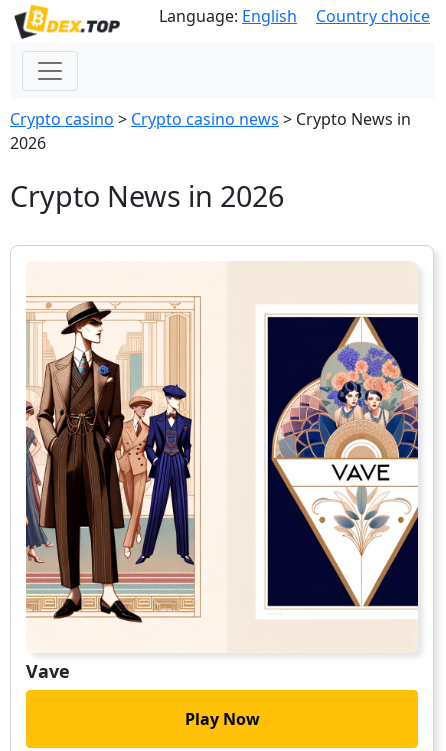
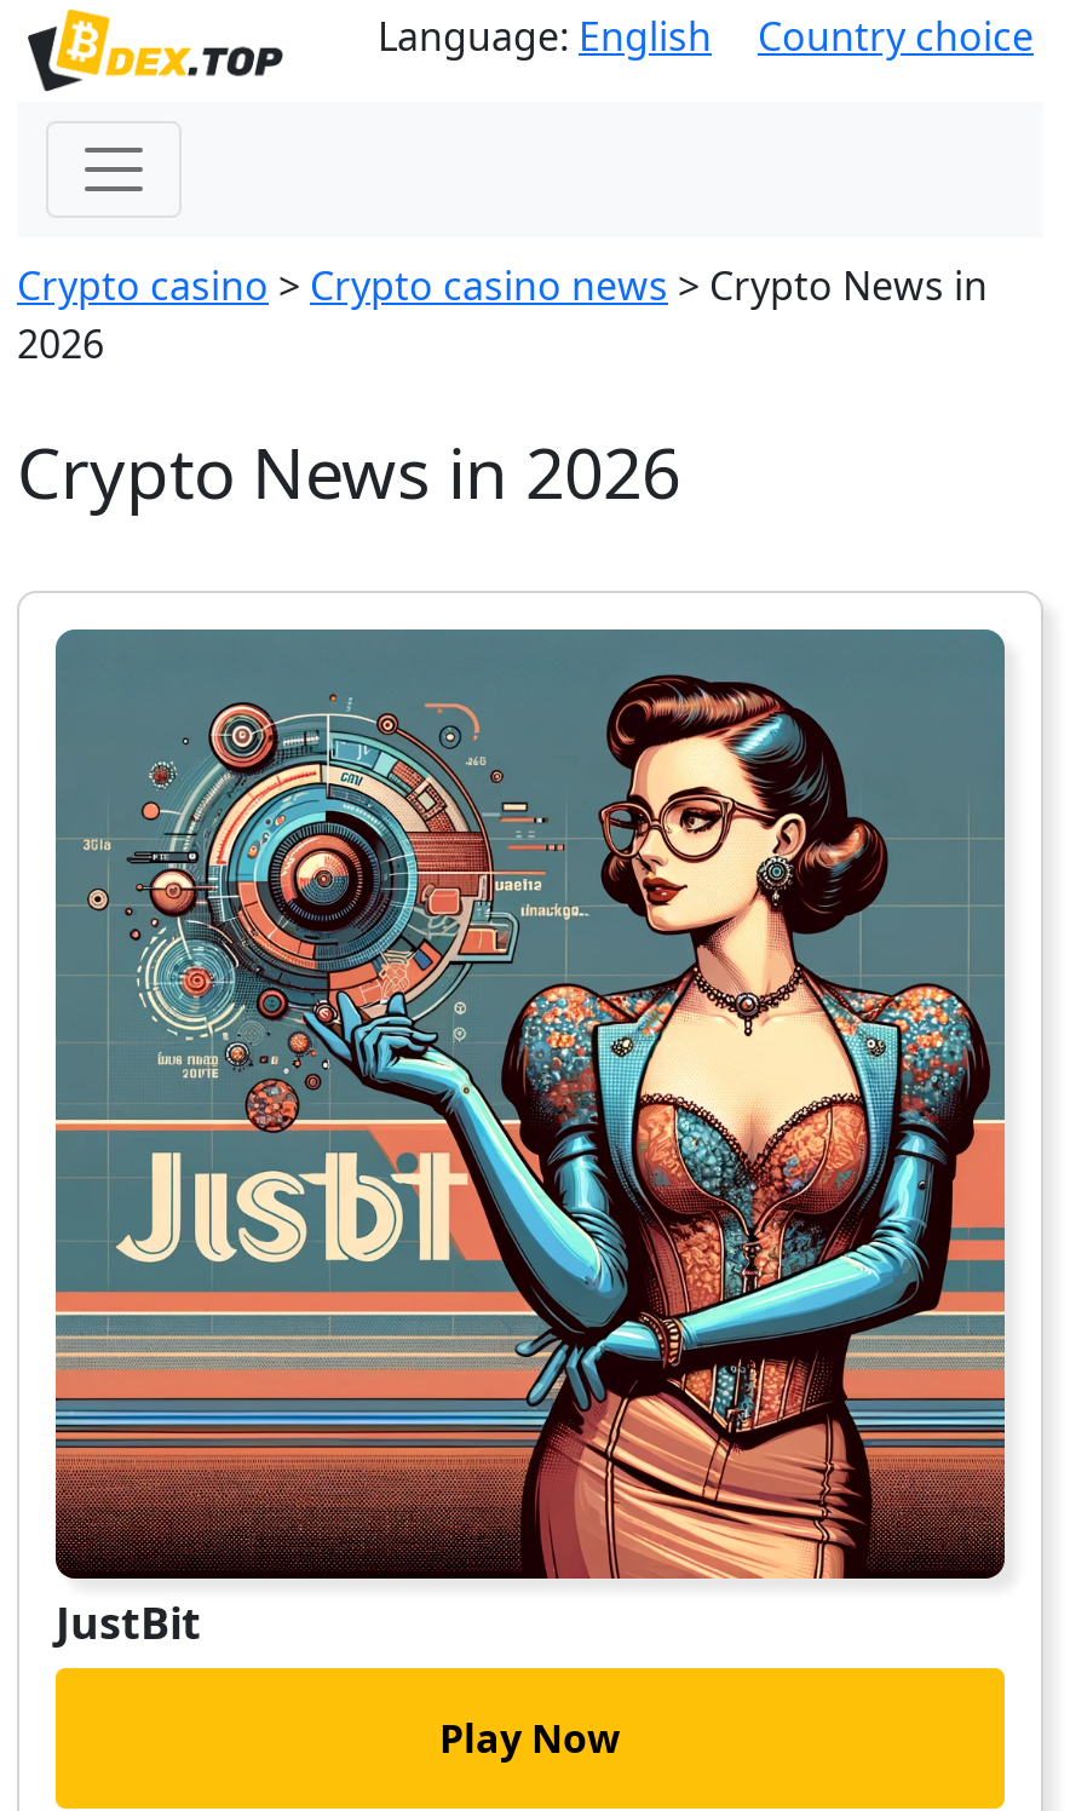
[25,261,419,683] [image] | Vave -> [53,627,1007,1651] [image] | JustBit

